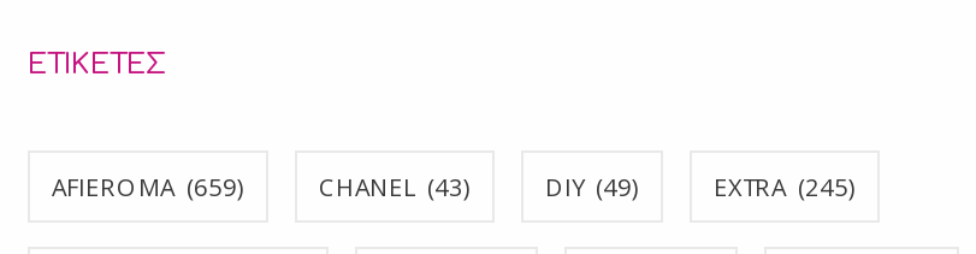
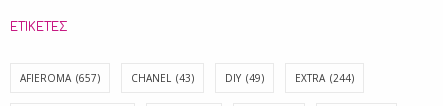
[52,170,244,204] AFIEROMA (659) -> [20,71,100,85] AFIEROMA (657)
[714,170,856,204] EXTRA (245) -> [295,71,354,85] EXTRA (244)

